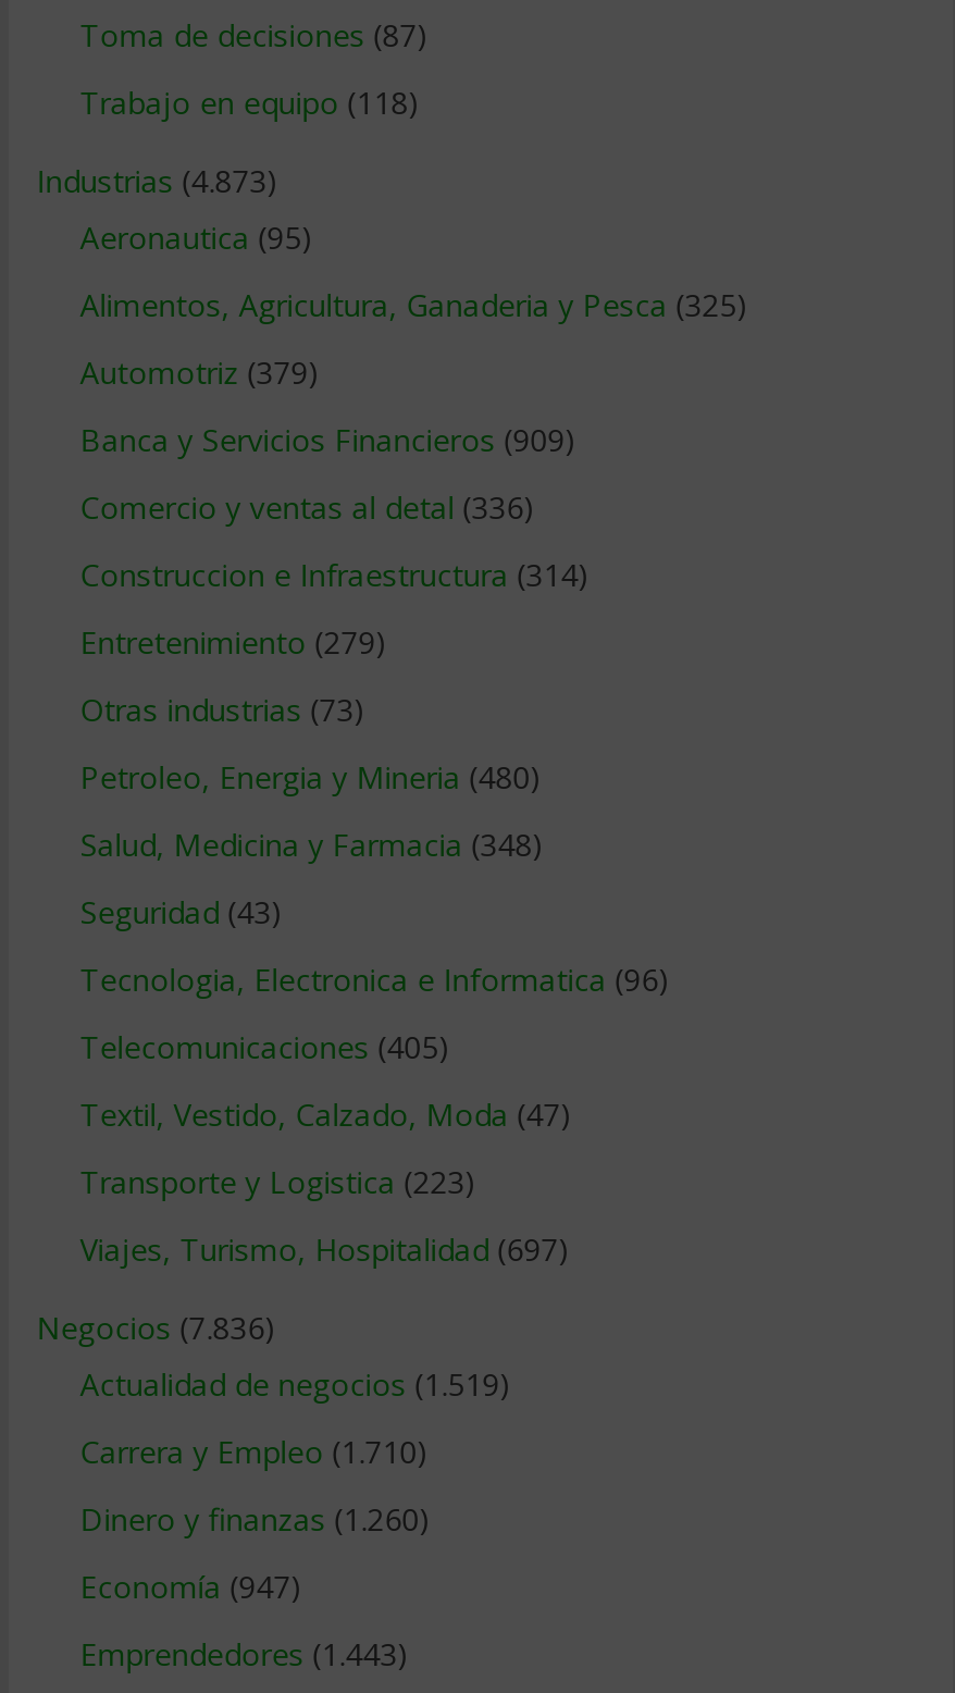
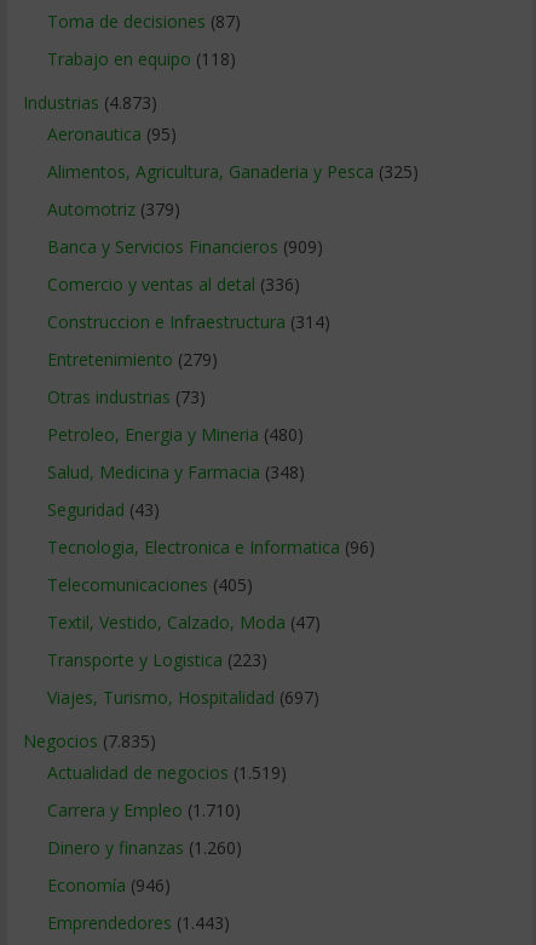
[37,1307,276,1349] Negocios (7.836) -> [23,730,156,753] Negocios (7.835)
[80,1566,302,1607] Economía (947) -> [47,874,170,897] Economía (946)

